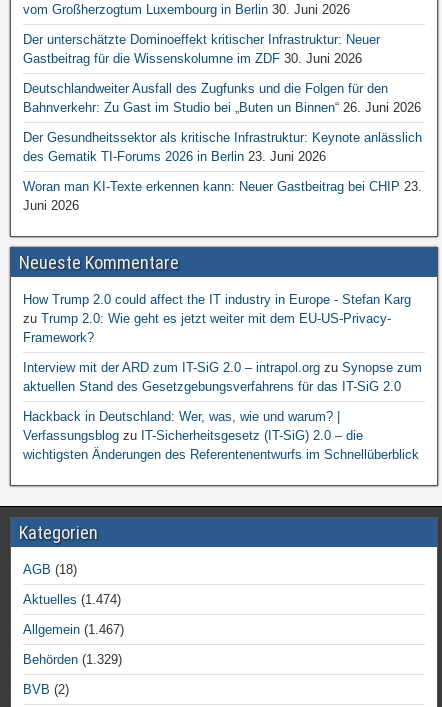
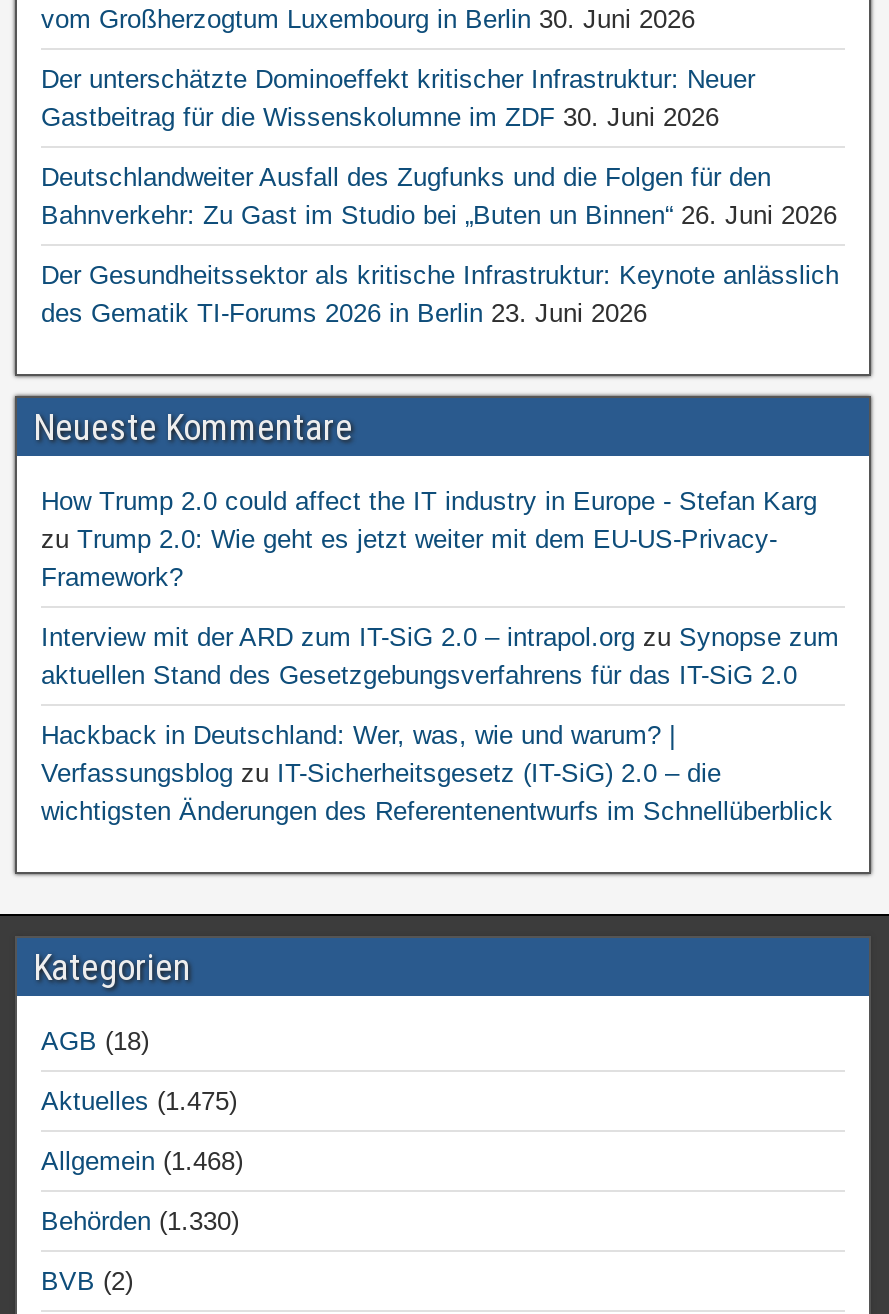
[23,179,422,213] Woran man KI-Texte erkennen kann: Neuer Gastbeitrag bei CHIP 23. | Juni 2026 -> none
[23,592,121,607] Aktuelles (1.474) -> [41,1086,237,1116] Aktuelles (1.475)
[23,622,124,637] Allgemein (1.467) -> [41,1146,243,1176] Allgemein (1.468)
[23,652,122,667] Behörden (1.329) -> [41,1206,239,1236] Behörden (1.330)

